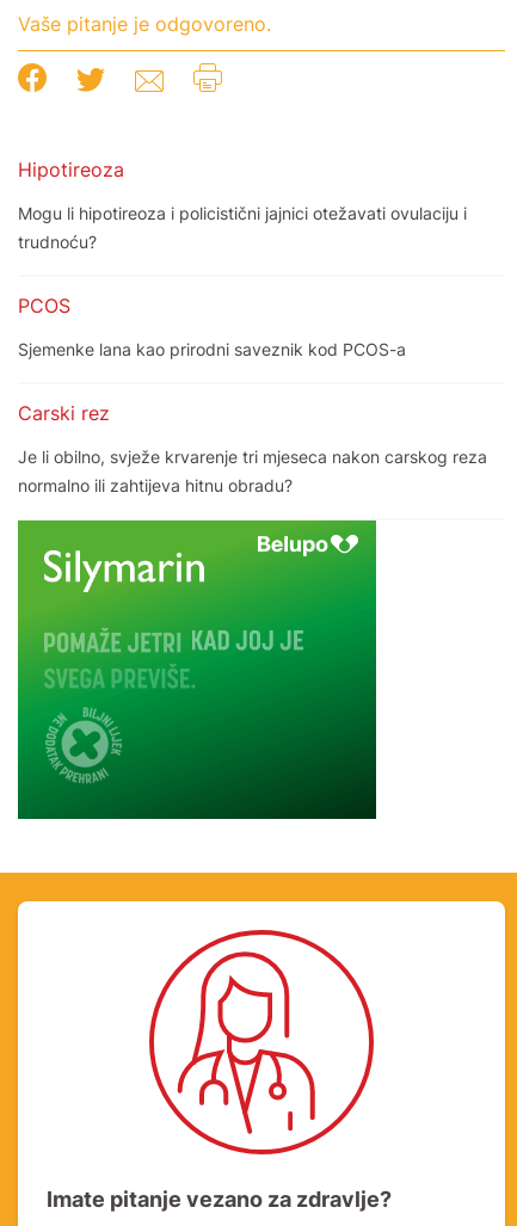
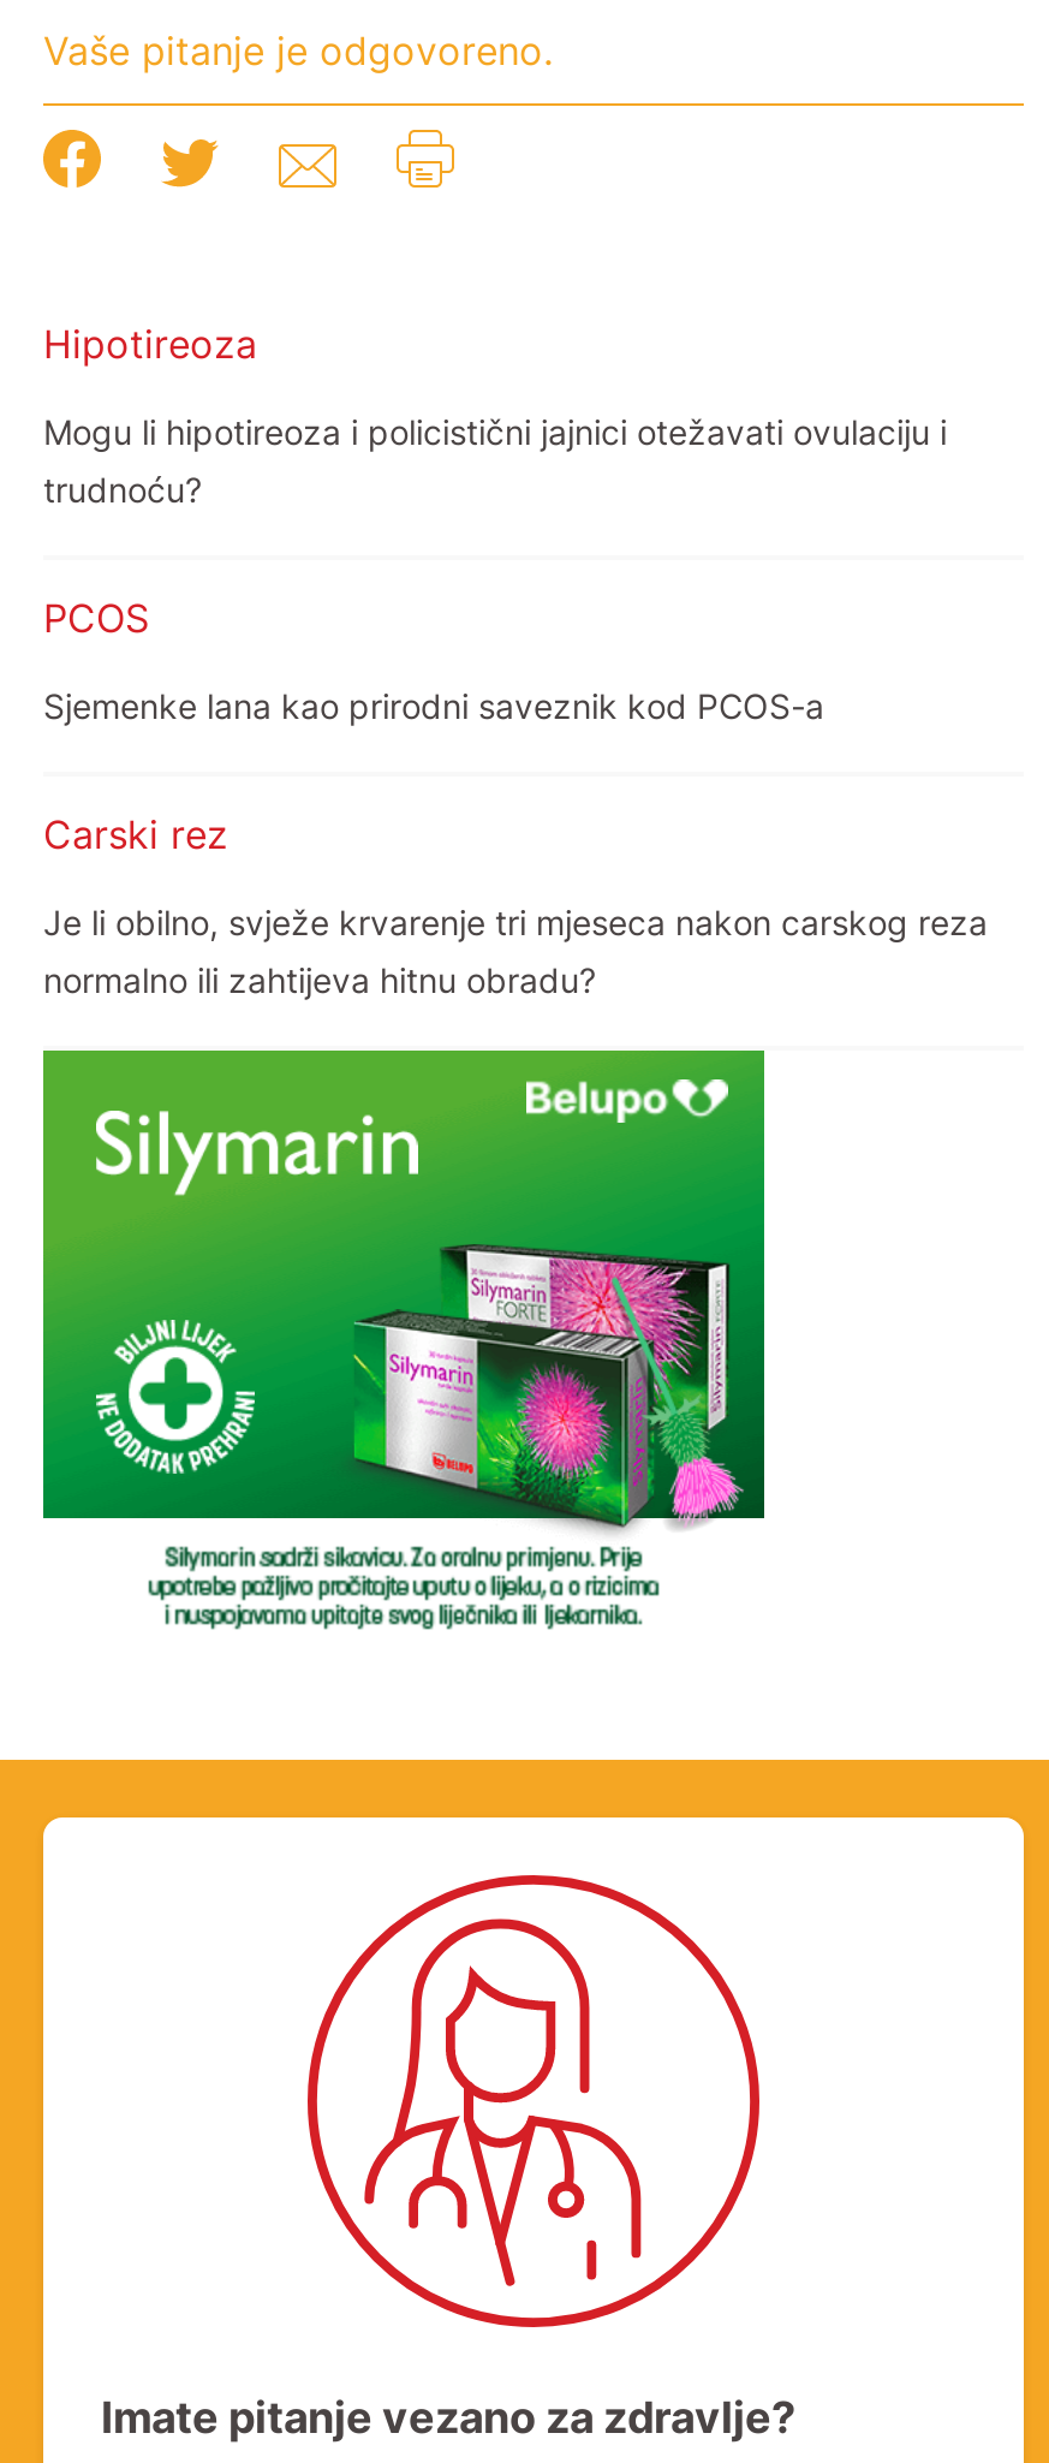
[17,617,377,820] [image] -> [43,1243,764,1652] [image]

